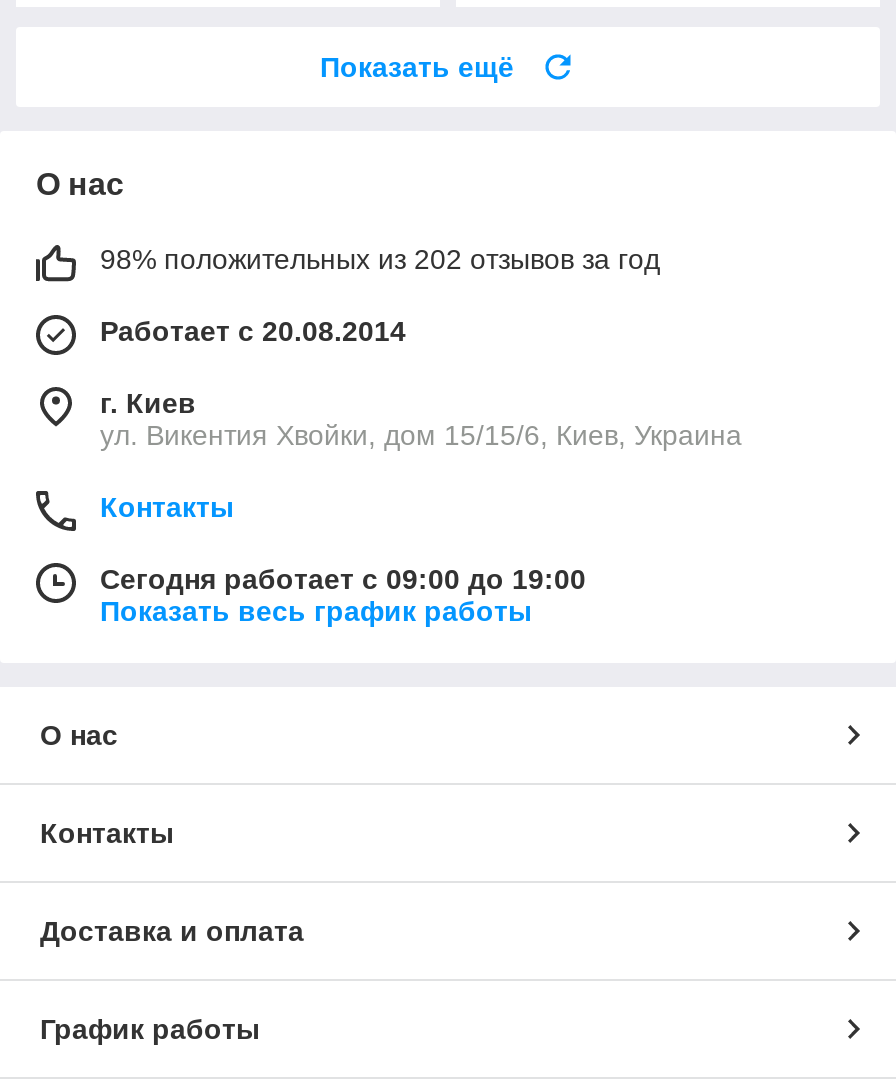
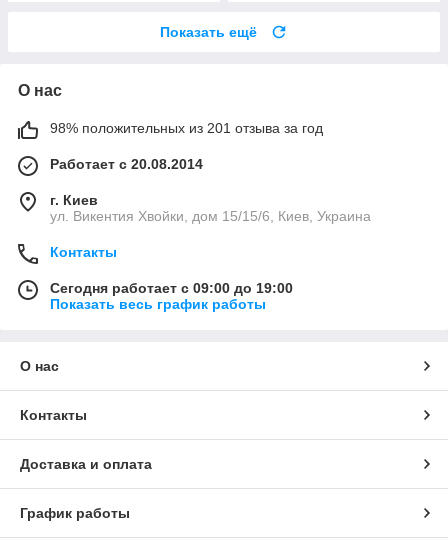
[100,243,660,275] 98% положительных из 202 отзывов за год -> [50,120,323,136] 98% положительных из 201 отзыва за год

